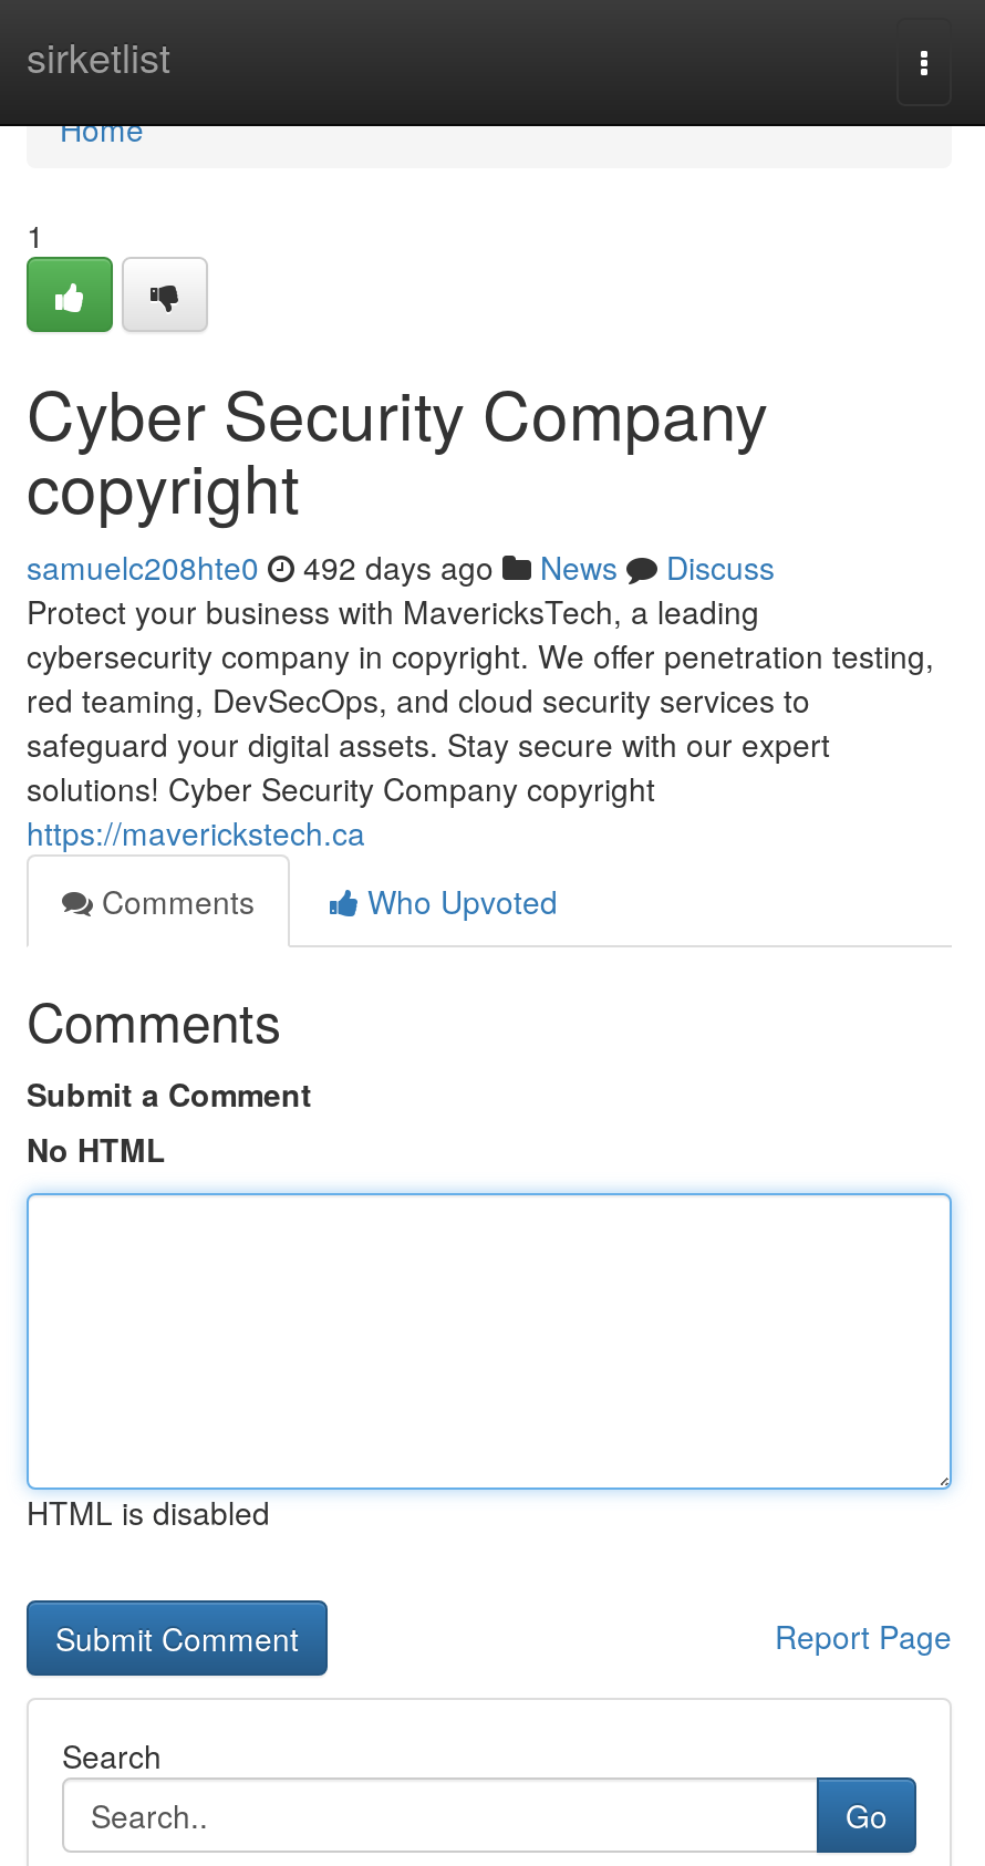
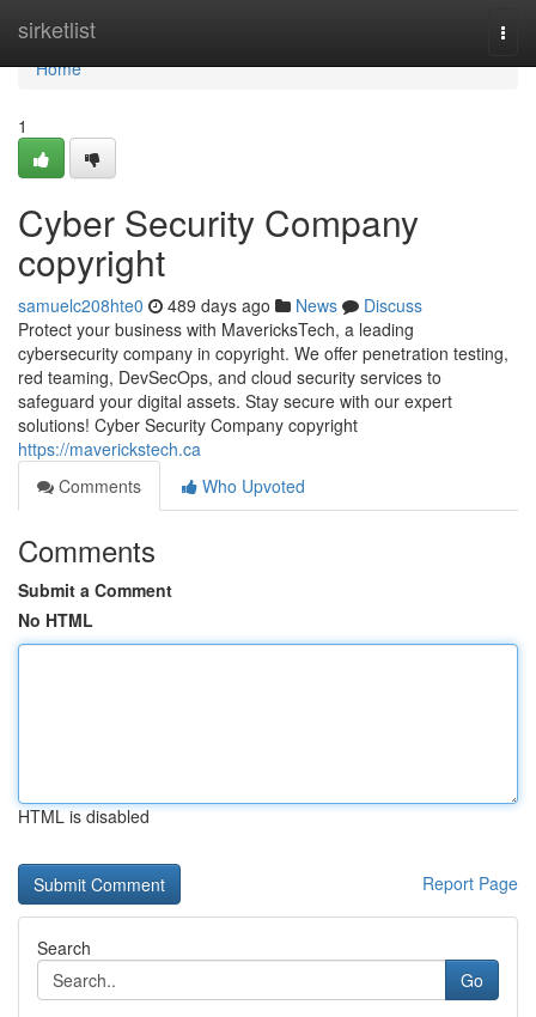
[27,545,775,589] samuelc208hte0 492 days ago News Discuss -> [18,293,422,317] samuelc208hte0 489 days ago News Discuss

